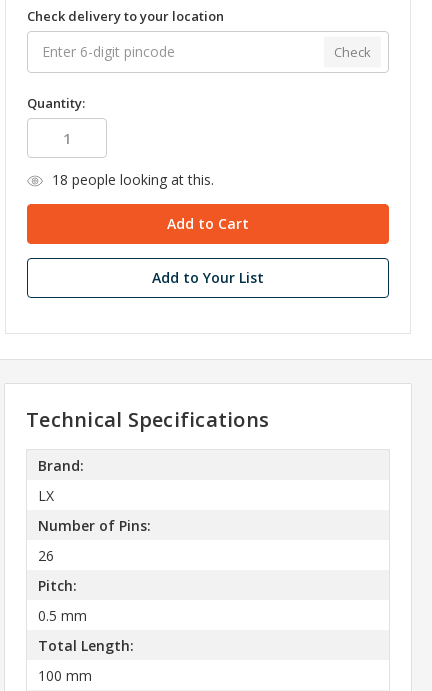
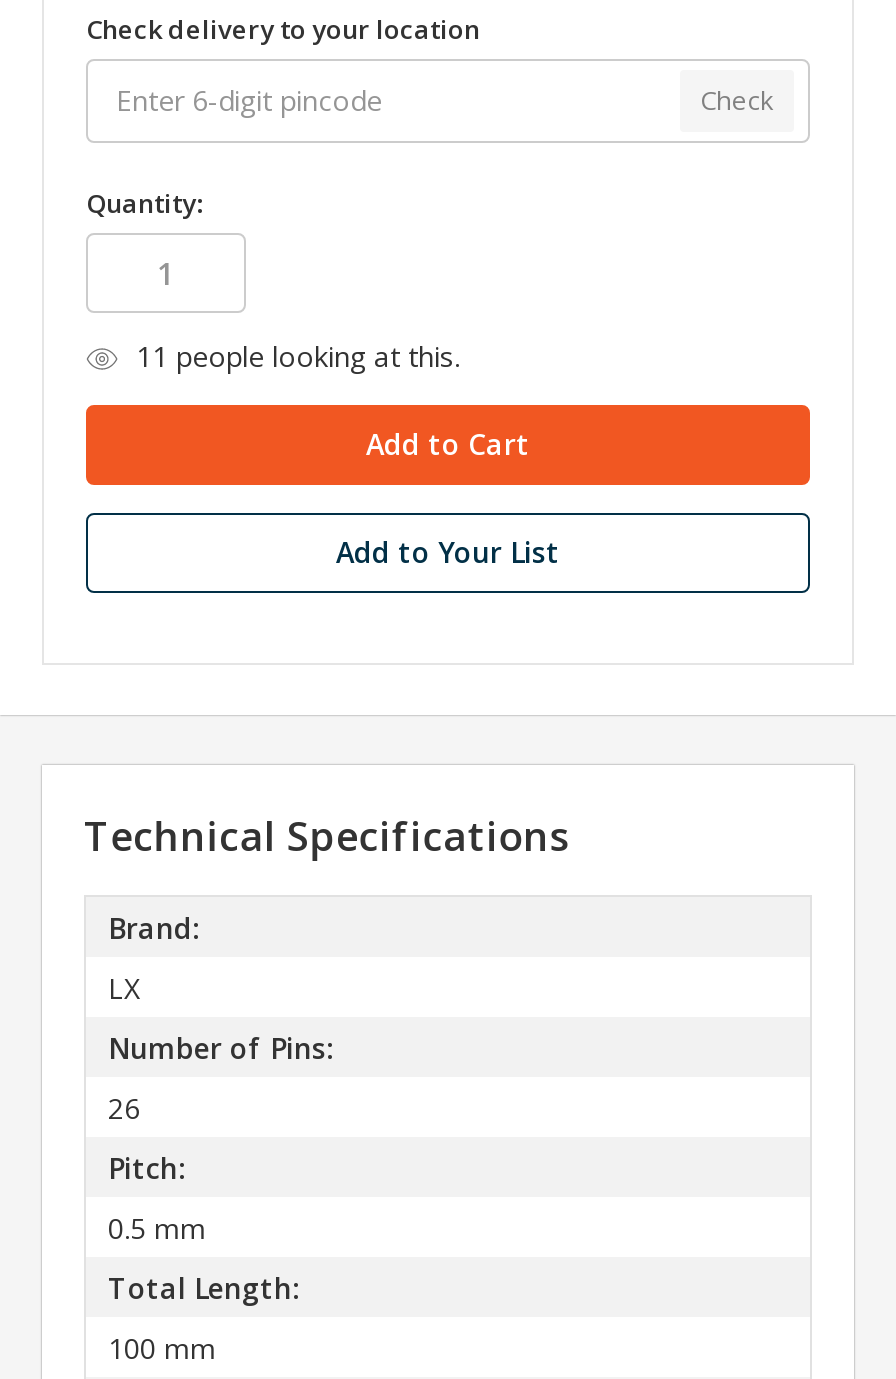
[52,170,214,189] 18 people looking at this. -> [136,337,460,375] 11 people looking at this.

